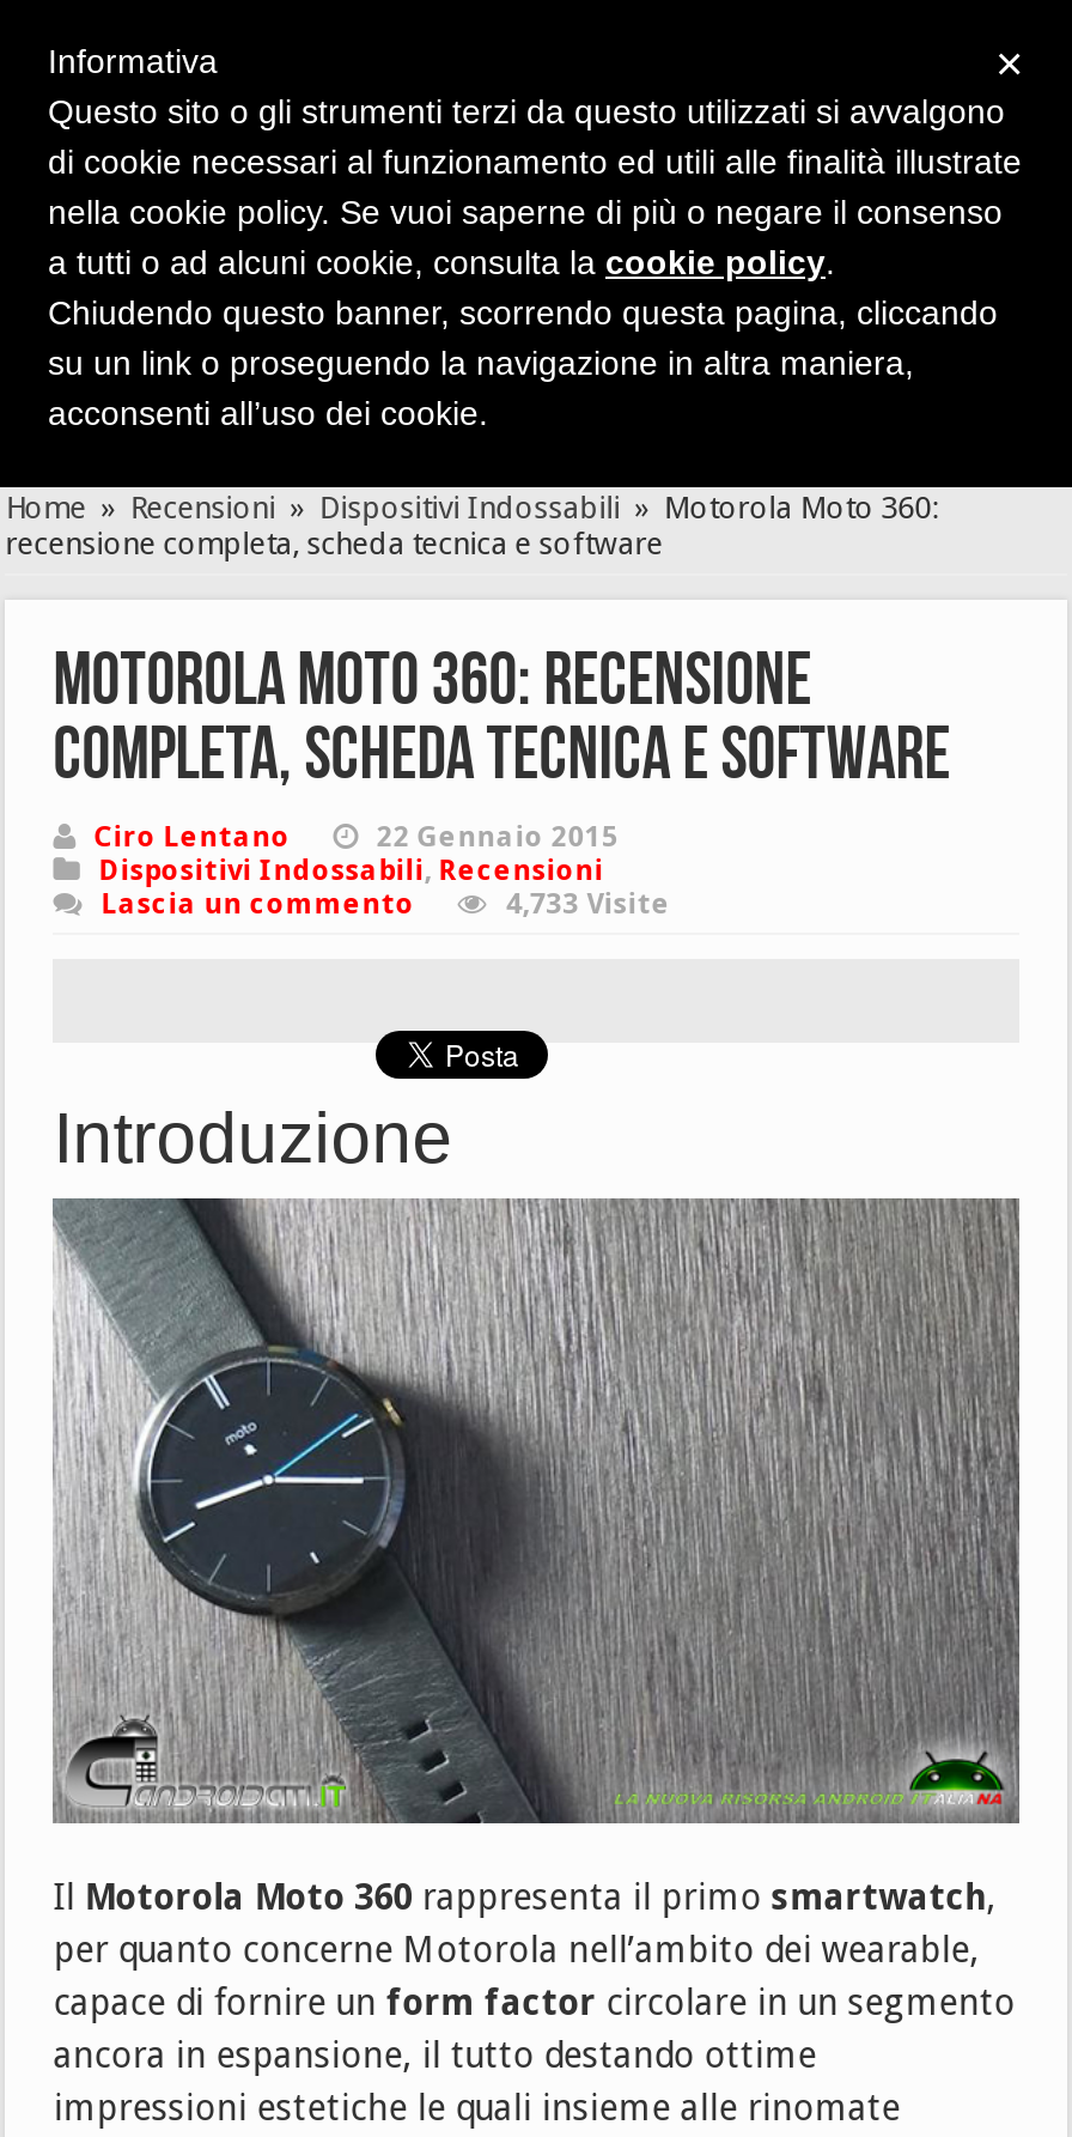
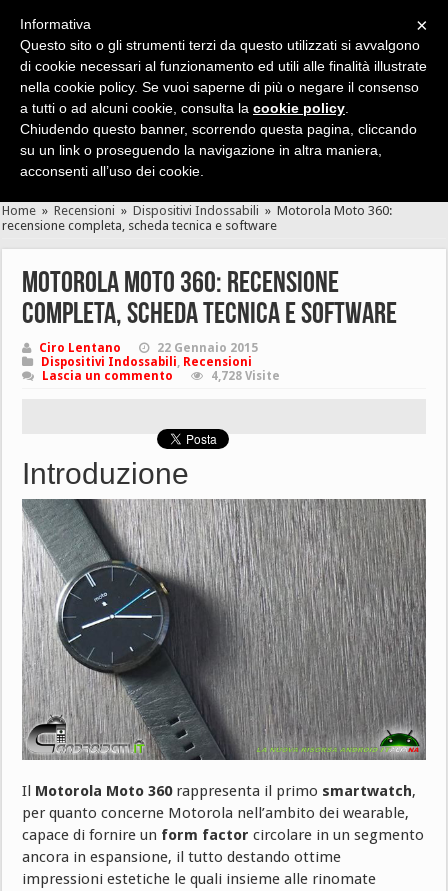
[505,887,670,921] 4,733 Visite -> [211,369,280,383] 4,728 Visite

